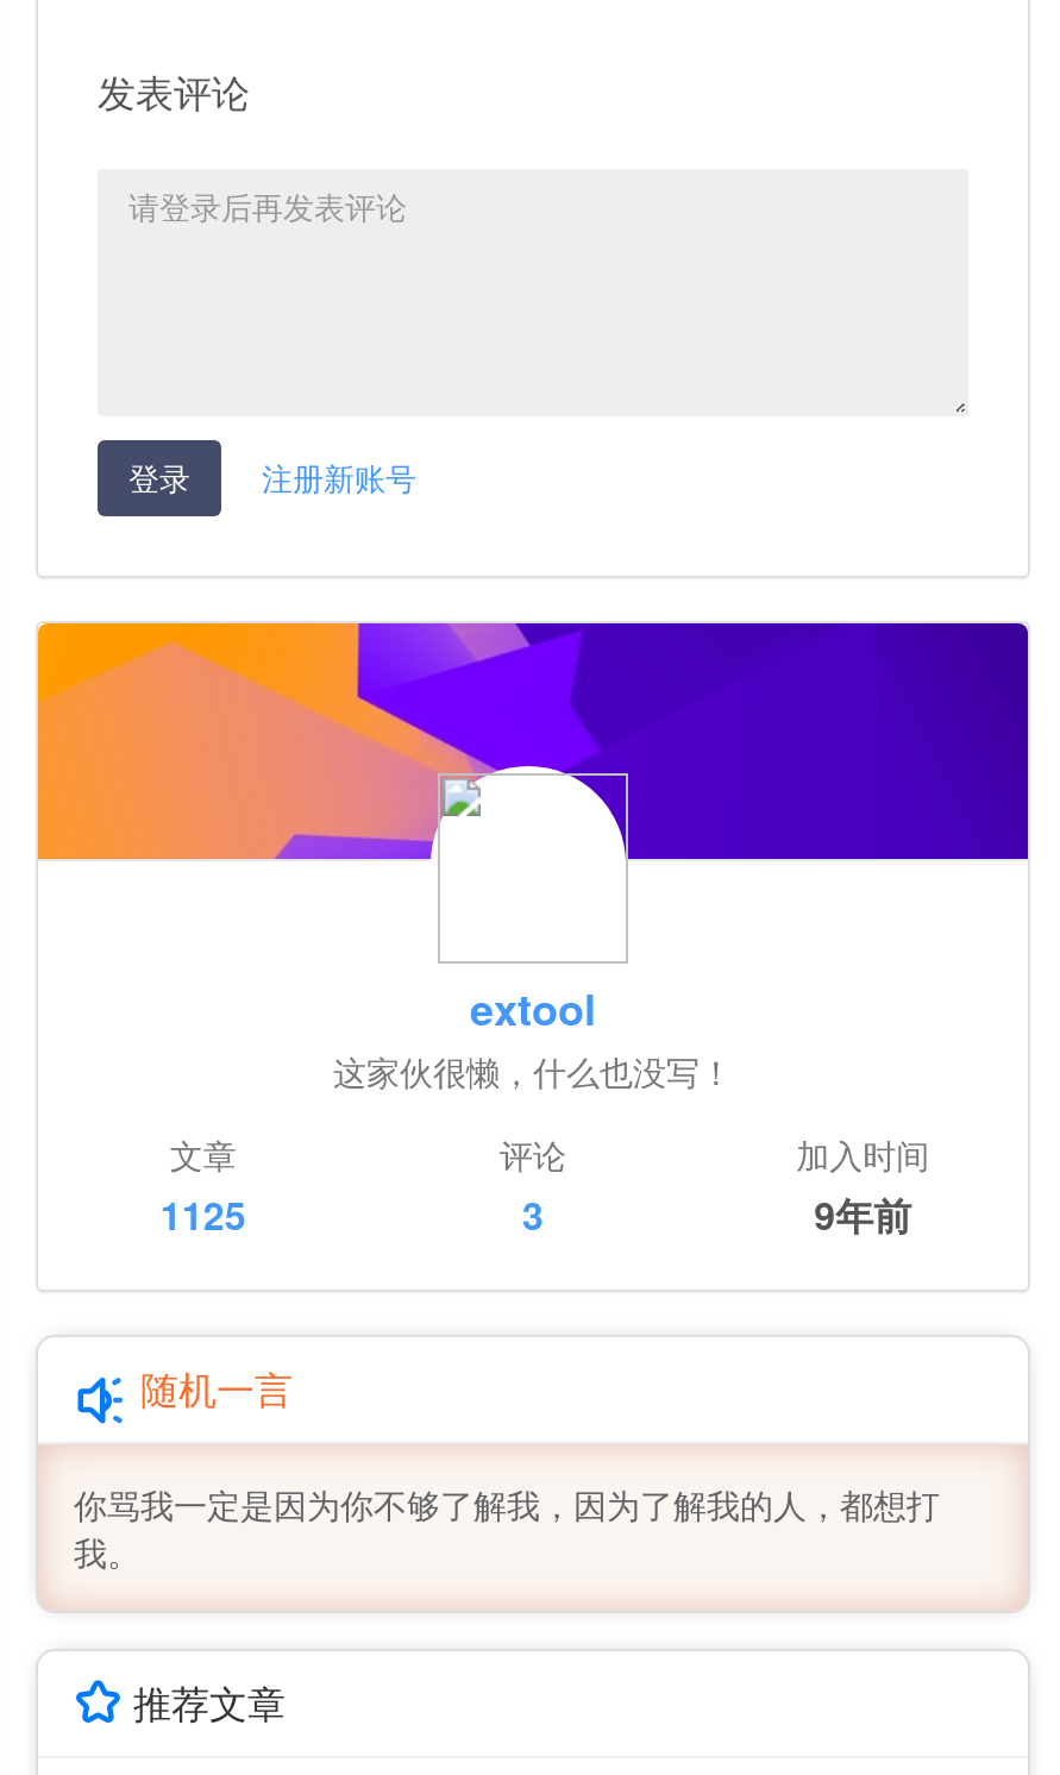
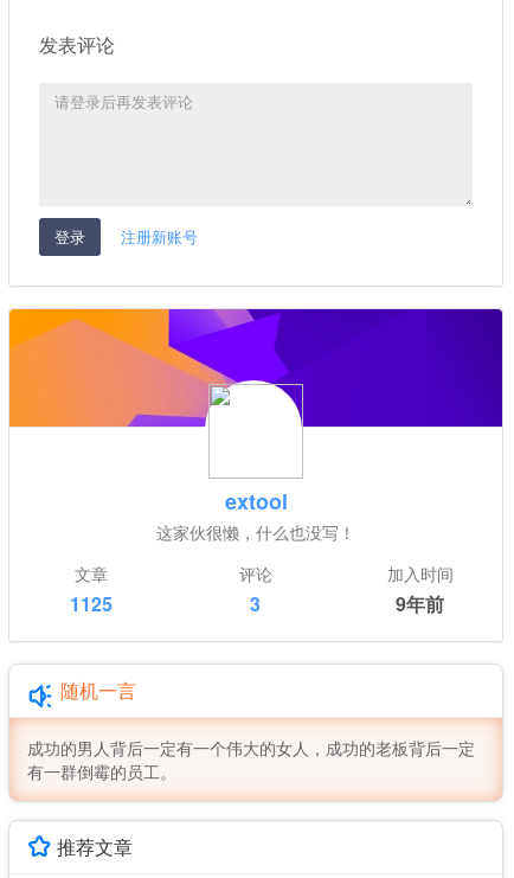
[74,1480,940,1575] 你骂我一定是因为你不够了解我，因为了解我的人，都想打 | 我。 -> [27,736,475,783] 成功的男人背后一定有一个伟大的女人，成功的老板背后一定 | 有一群倒霉的员工。

